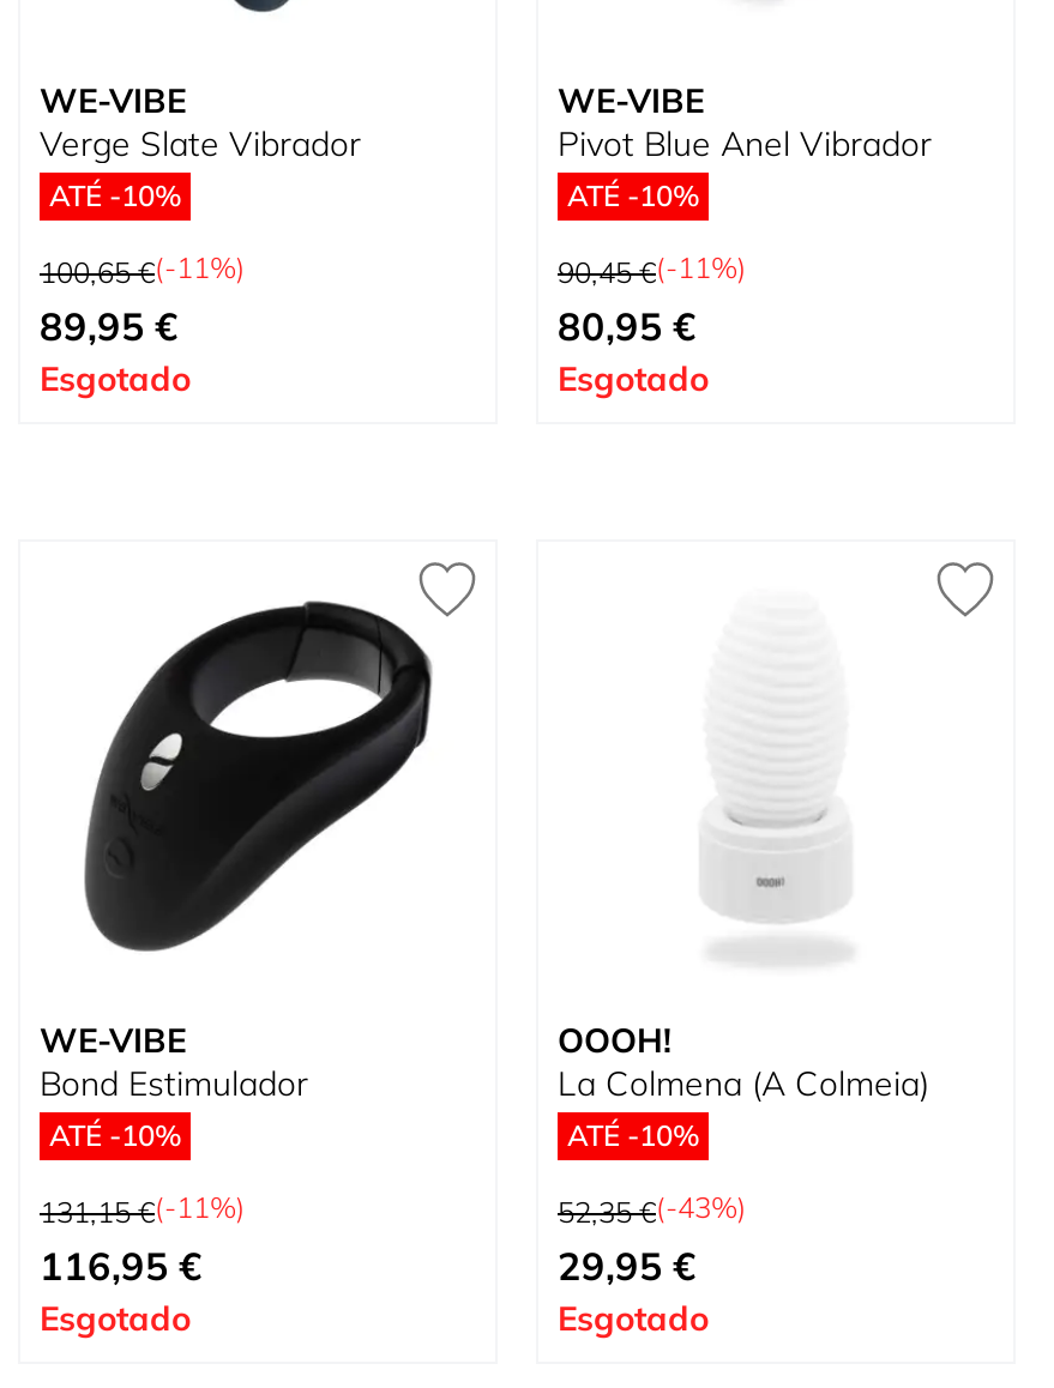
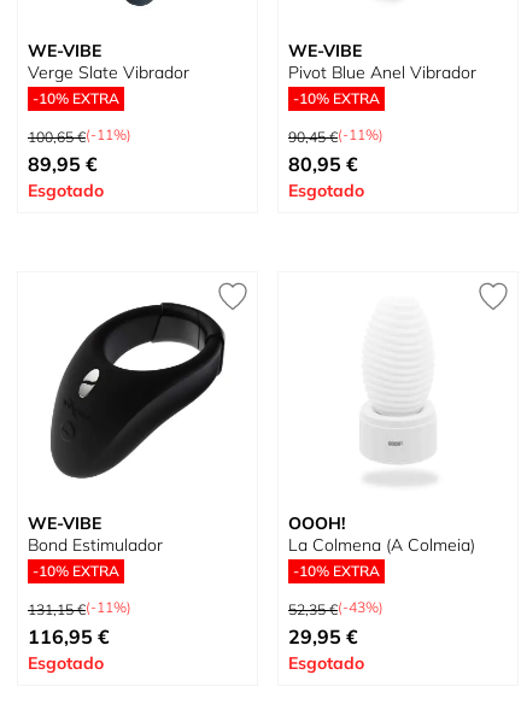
[49,177,181,213] ATÉ -10% -> [33,89,119,107] -10% EXTRA
[567,177,699,213] ATÉ -10% -> [293,89,380,107] -10% EXTRA
[49,1117,181,1153] ATÉ -10% -> [33,562,119,580] -10% EXTRA
[567,1117,699,1153] ATÉ -10% -> [293,562,380,580] -10% EXTRA

